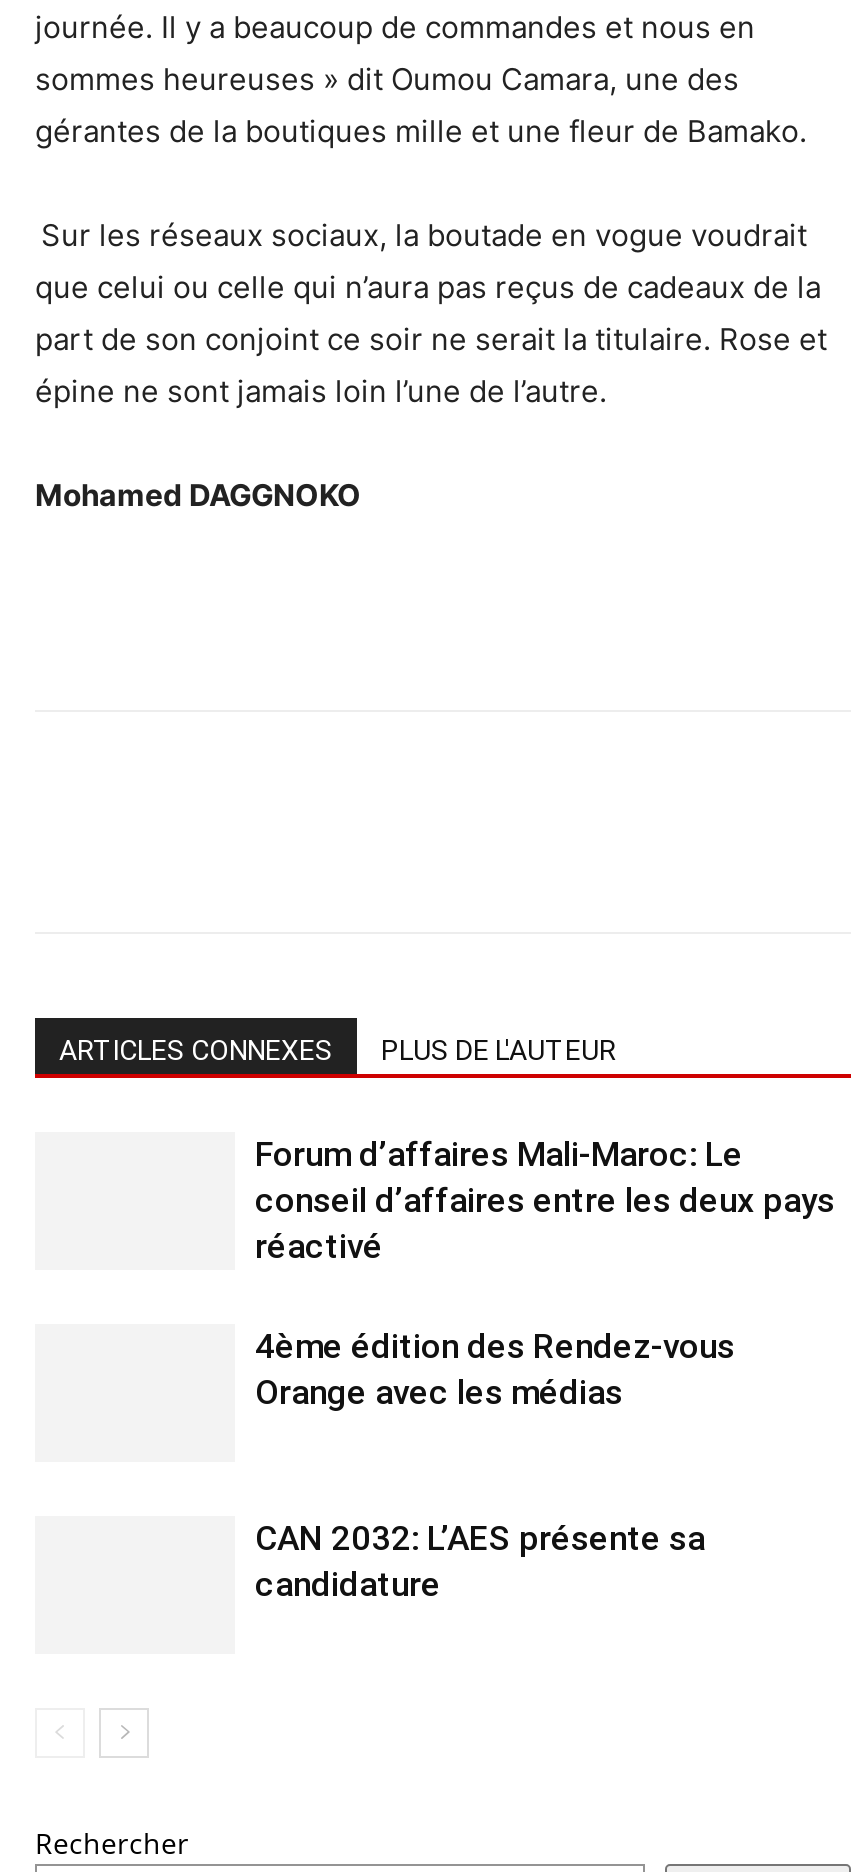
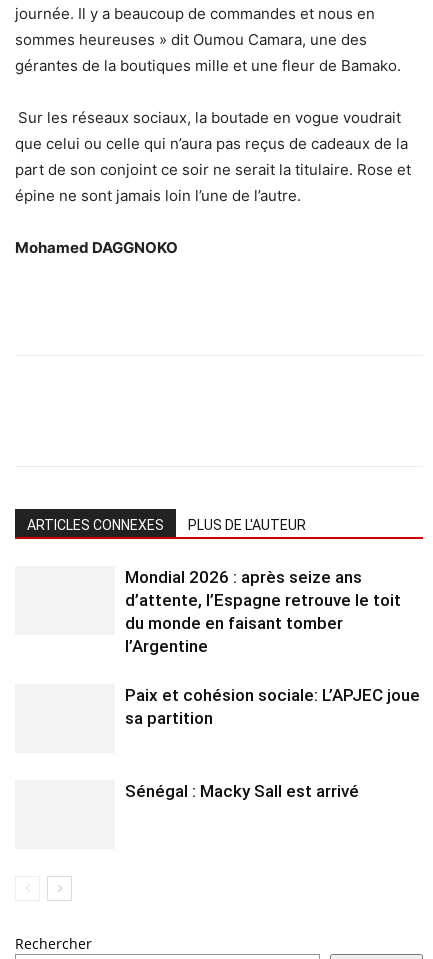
[255,1134,835,1266] Forum d’affaires Mali-Maroc: Le | conseil d’affaires entre les deux pays | réactivé -> [125,567,401,656] Mondial 2026 : après seize ans | d’attente, l’Espagne retrouve le toit | du monde en faisant tomber | l’Argentine
[255,1326,735,1412] 4ème édition des Rendez-vous | Orange avec les médias -> [125,685,420,728] Paix et cohésion sociale: L’APJEC joue | sa partition
[255,1518,705,1604] CAN 2032: L’AES présente sa | candidature -> [125,781,359,801] Sénégal : Macky Sall est arrivé

